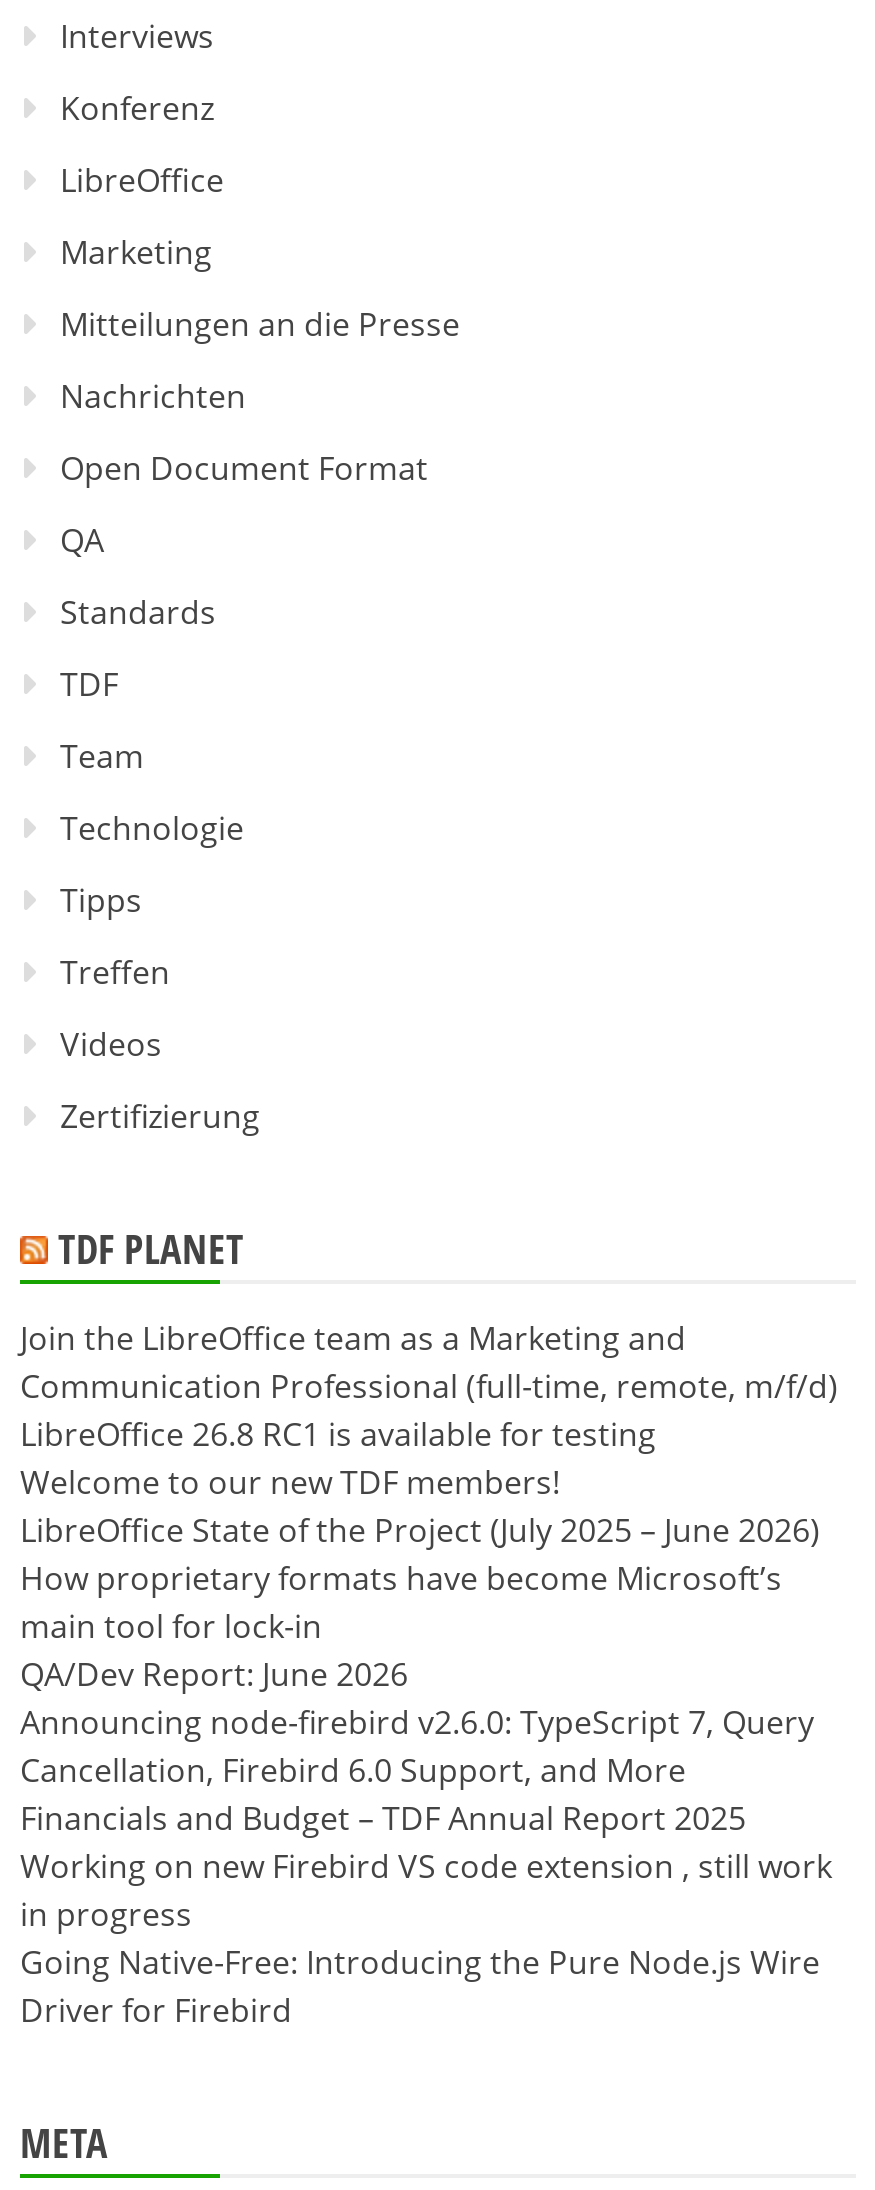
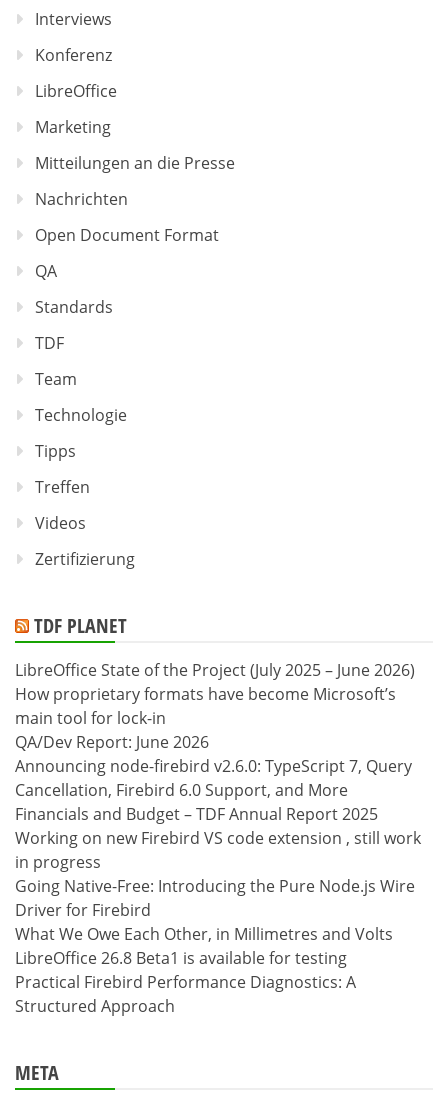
[20,1316,838,1504] Join the LibreOffice team as a Marketing and | Communication Professional (full-time, remote, m/f/d) | LibreOffice 26.8 RC1 is available for testing | Welcome to our new TDF members! -> none
moved [20,1508,832,2032] -> [15,659,421,921]: LibreOffice State of the Project (July 2025 – June 2026) | How proprietary formats have become Microsoft’s | main tool for lock-in | ... | Going Native-Free: Introducing the Pure Node.js Wire | Driver for Firebird
none -> [15,923,393,1017] What We Owe Each Other, in Millimetres and Volts | LibreOffice 26.8 Beta1 is available for testing | Practical Firebird Performance Diagnostics: A | Structured Approach

